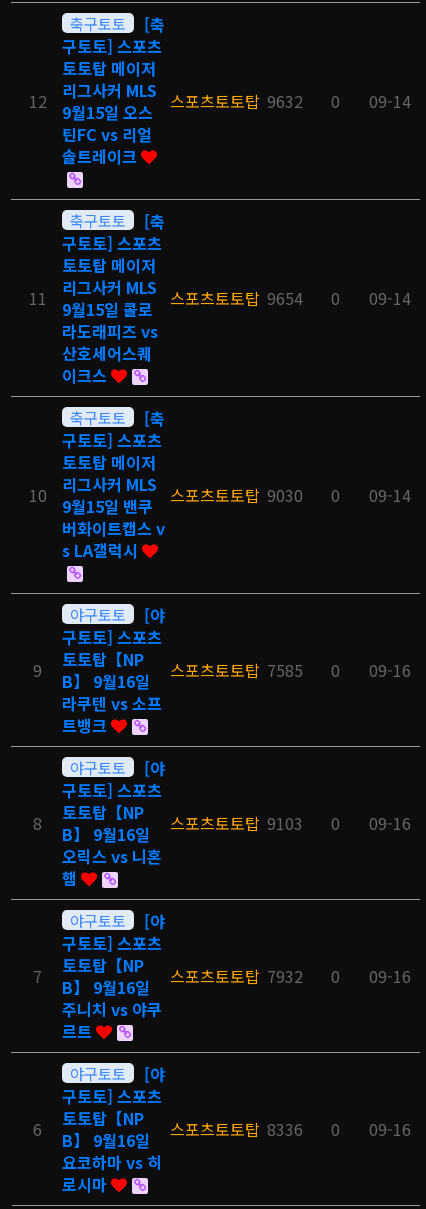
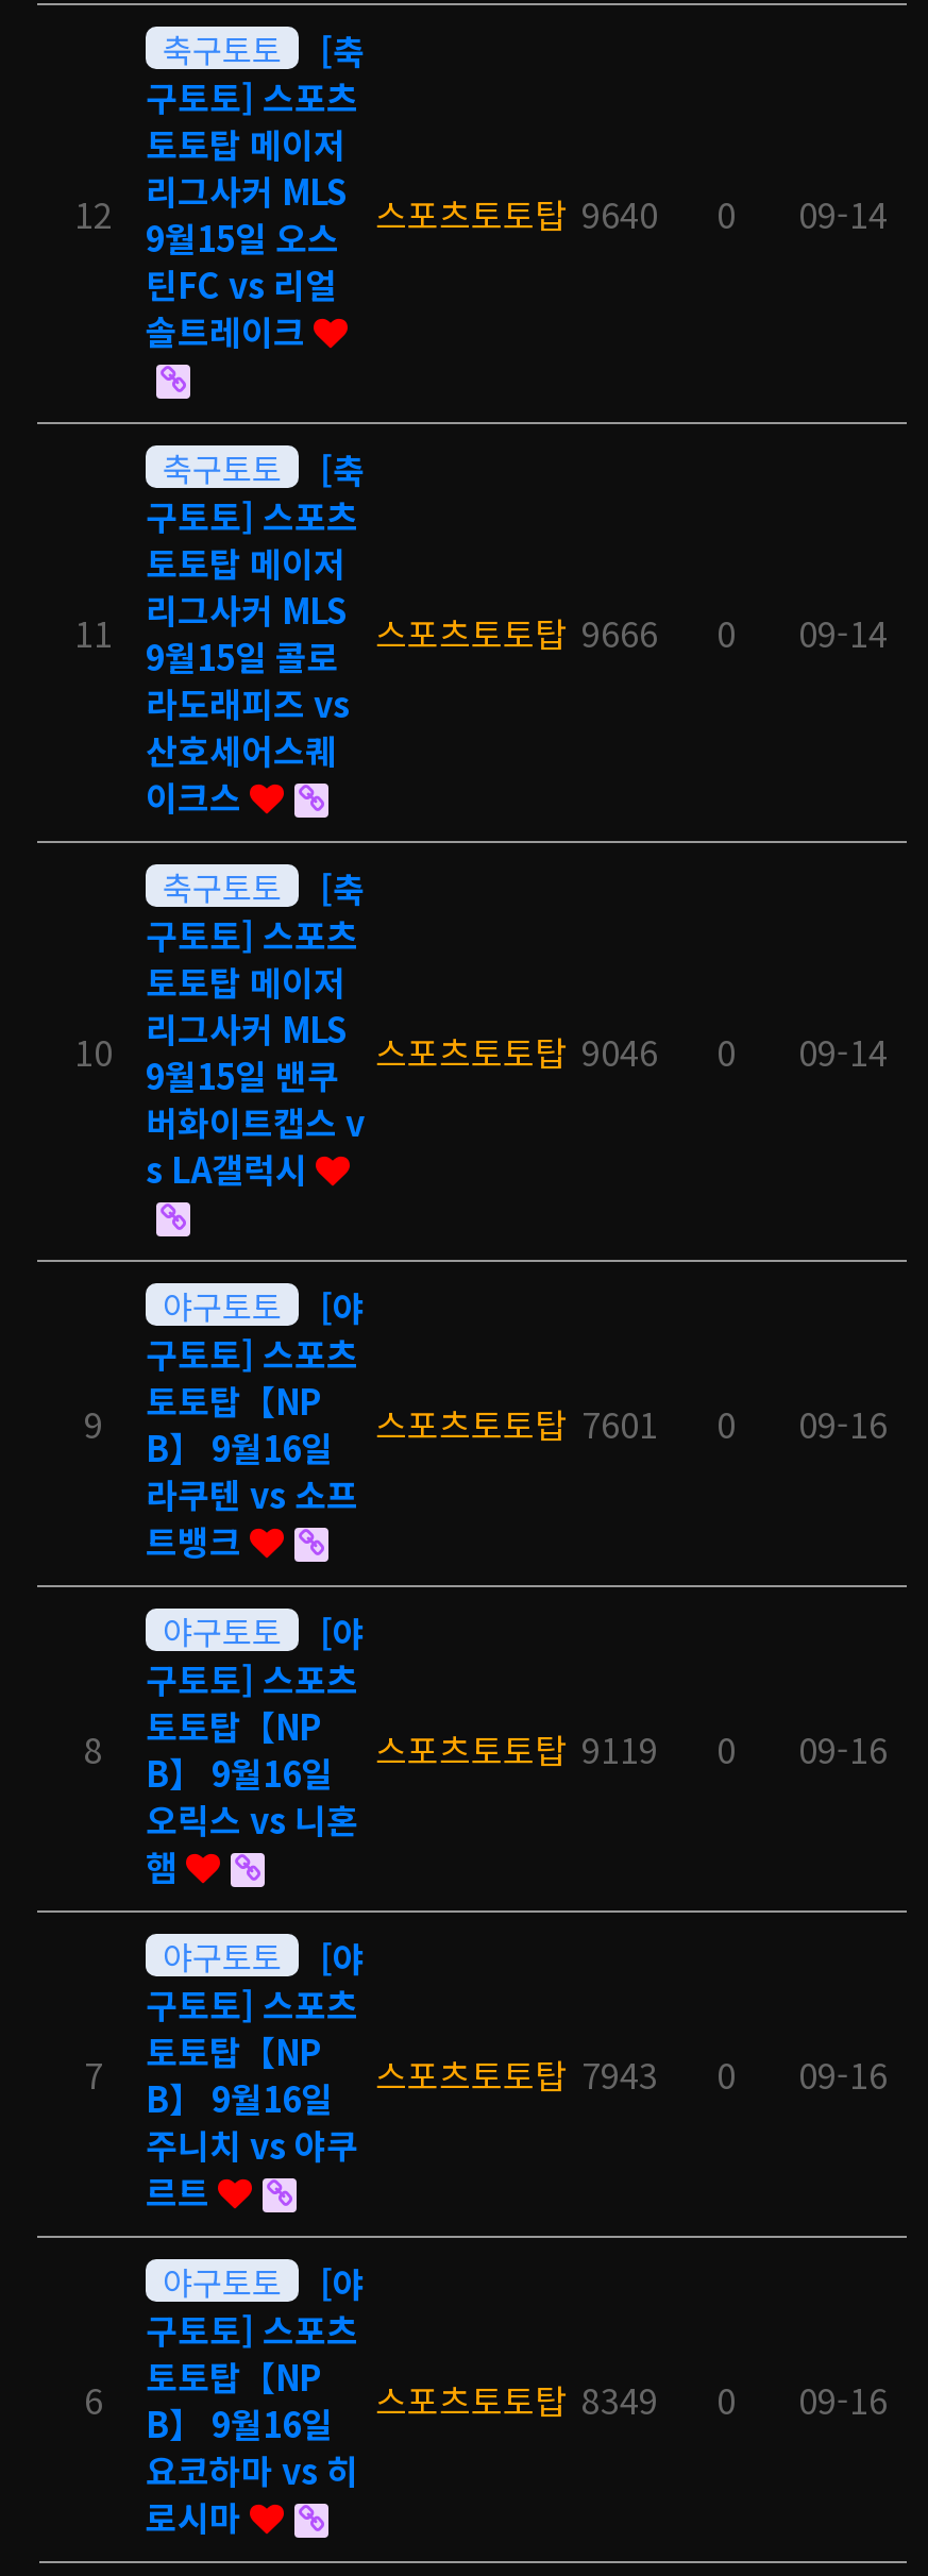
[170,88,303,112] 스포츠토토탑 9632 -> [375,187,658,238] 스포츠토토탑 9640
[170,285,303,309] 스포츠토토탑 9654 -> [375,606,658,657] 스포츠토토탑 9666
[170,482,303,506] 스포츠토토탑 9030 -> [375,1025,658,1076] 스포츠토토탑 9046
[170,657,303,681] 스포츠토토탑 7585 -> [375,1397,658,1448] 스포츠토토탑 7601
[170,810,303,834] 스포츠토토탑 9103 -> [375,1722,658,1773] 스포츠토토탑 9119
[170,963,303,987] 스포츠토토탑 7932 -> [375,2048,658,2099] 스포츠토토탑 7943
[170,1116,303,1140] 스포츠토토탑 8336 -> [375,2373,658,2424] 스포츠토토탑 8349

